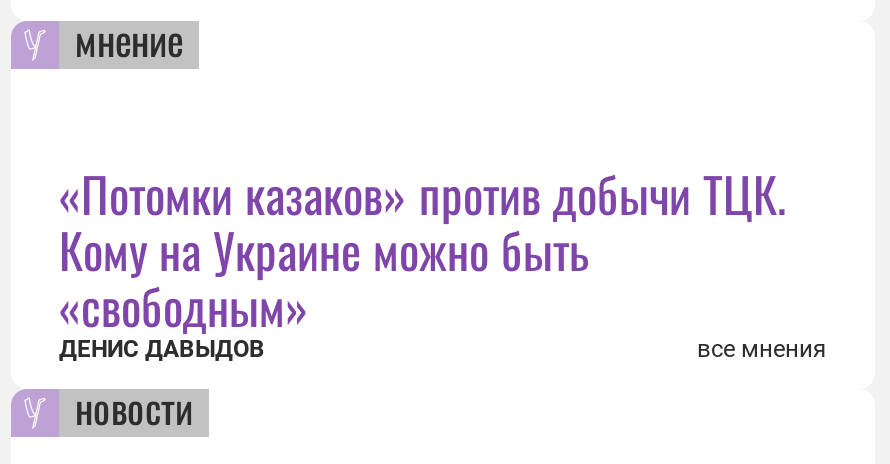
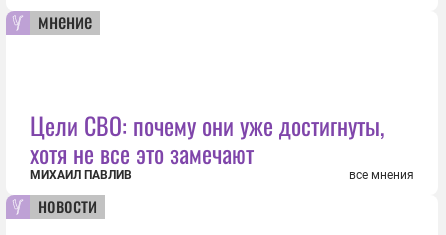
[59,158,787,364] «Потомки казаков» против добычи ТЦК. | Кому на Украине можно быть | «свободным» | ДЕНИС ДАВЫДОВ -> [30,107,384,182] Цели СВО: почему они уже достигнуты, | хотя не все это замечают | МИХАИЛ ПАВЛИВ

